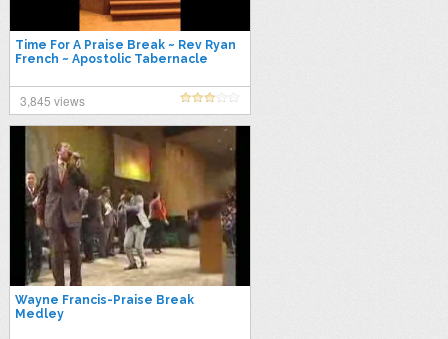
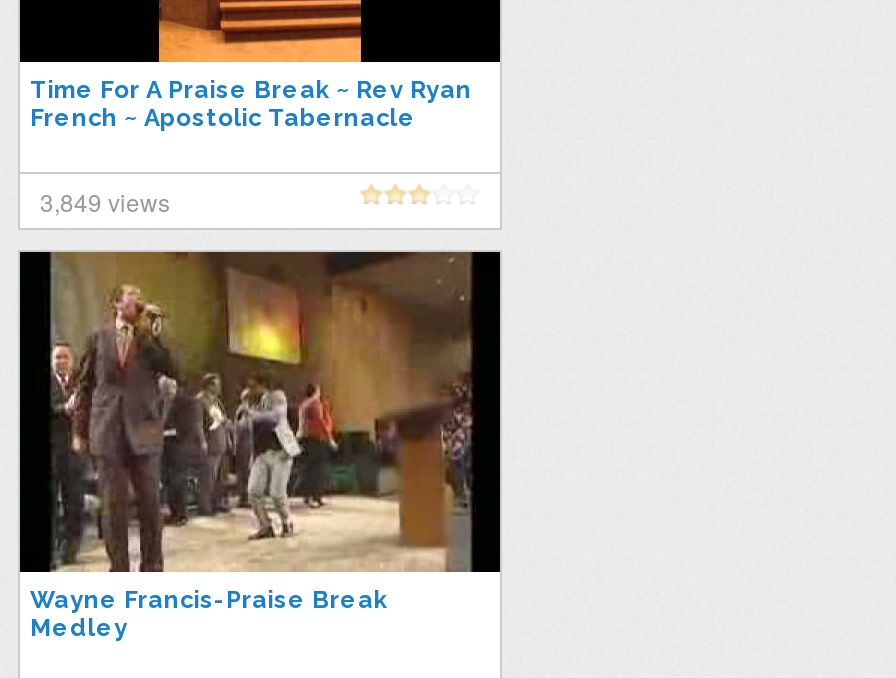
[20,92,85,109] 3,845 views -> [40,184,170,218] 3,849 views

